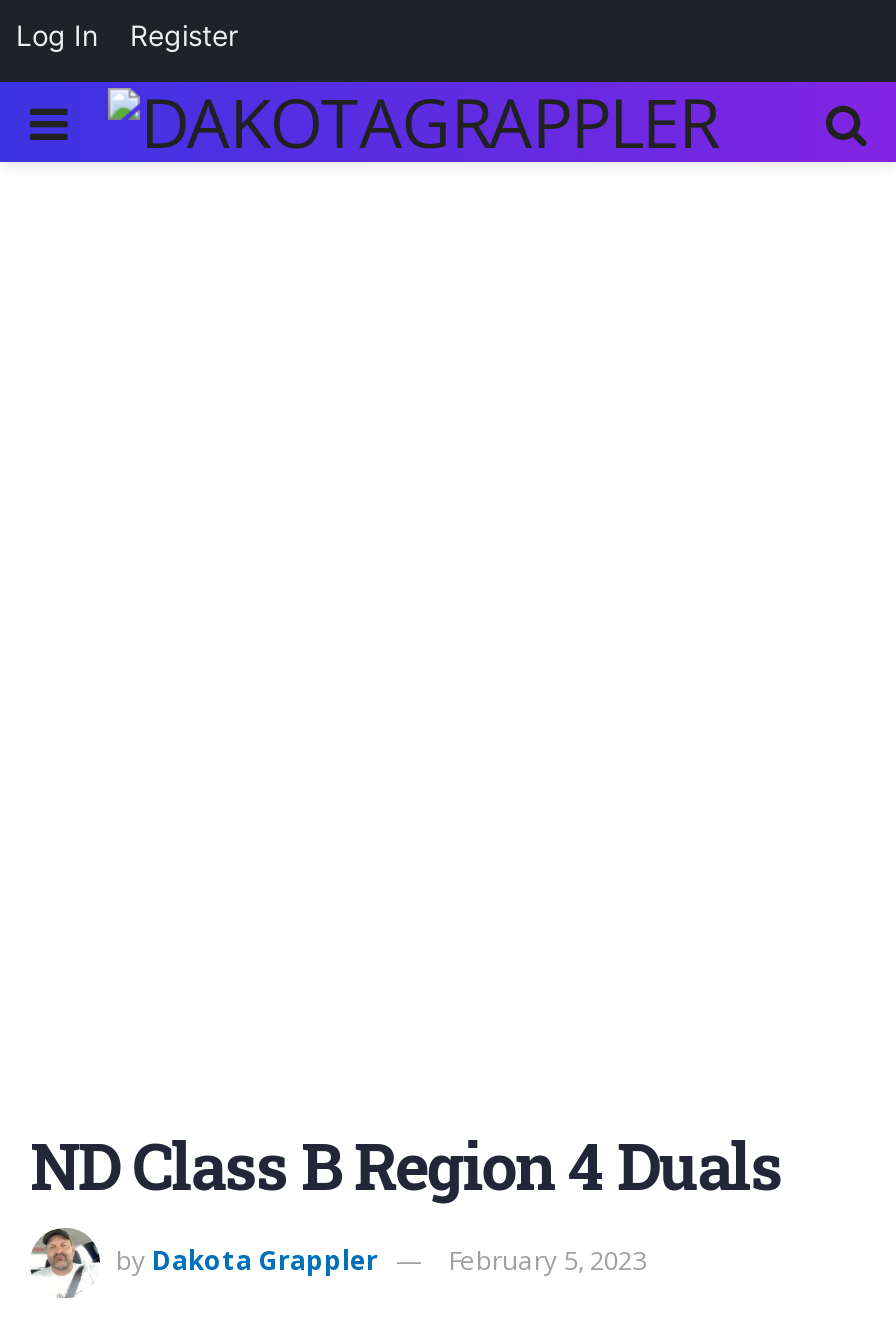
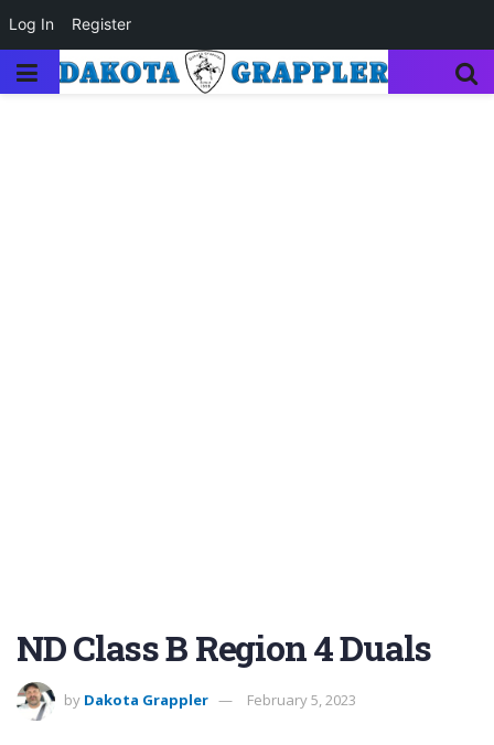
[108,80,720,164] [image] -> [58,49,395,95] [image]

